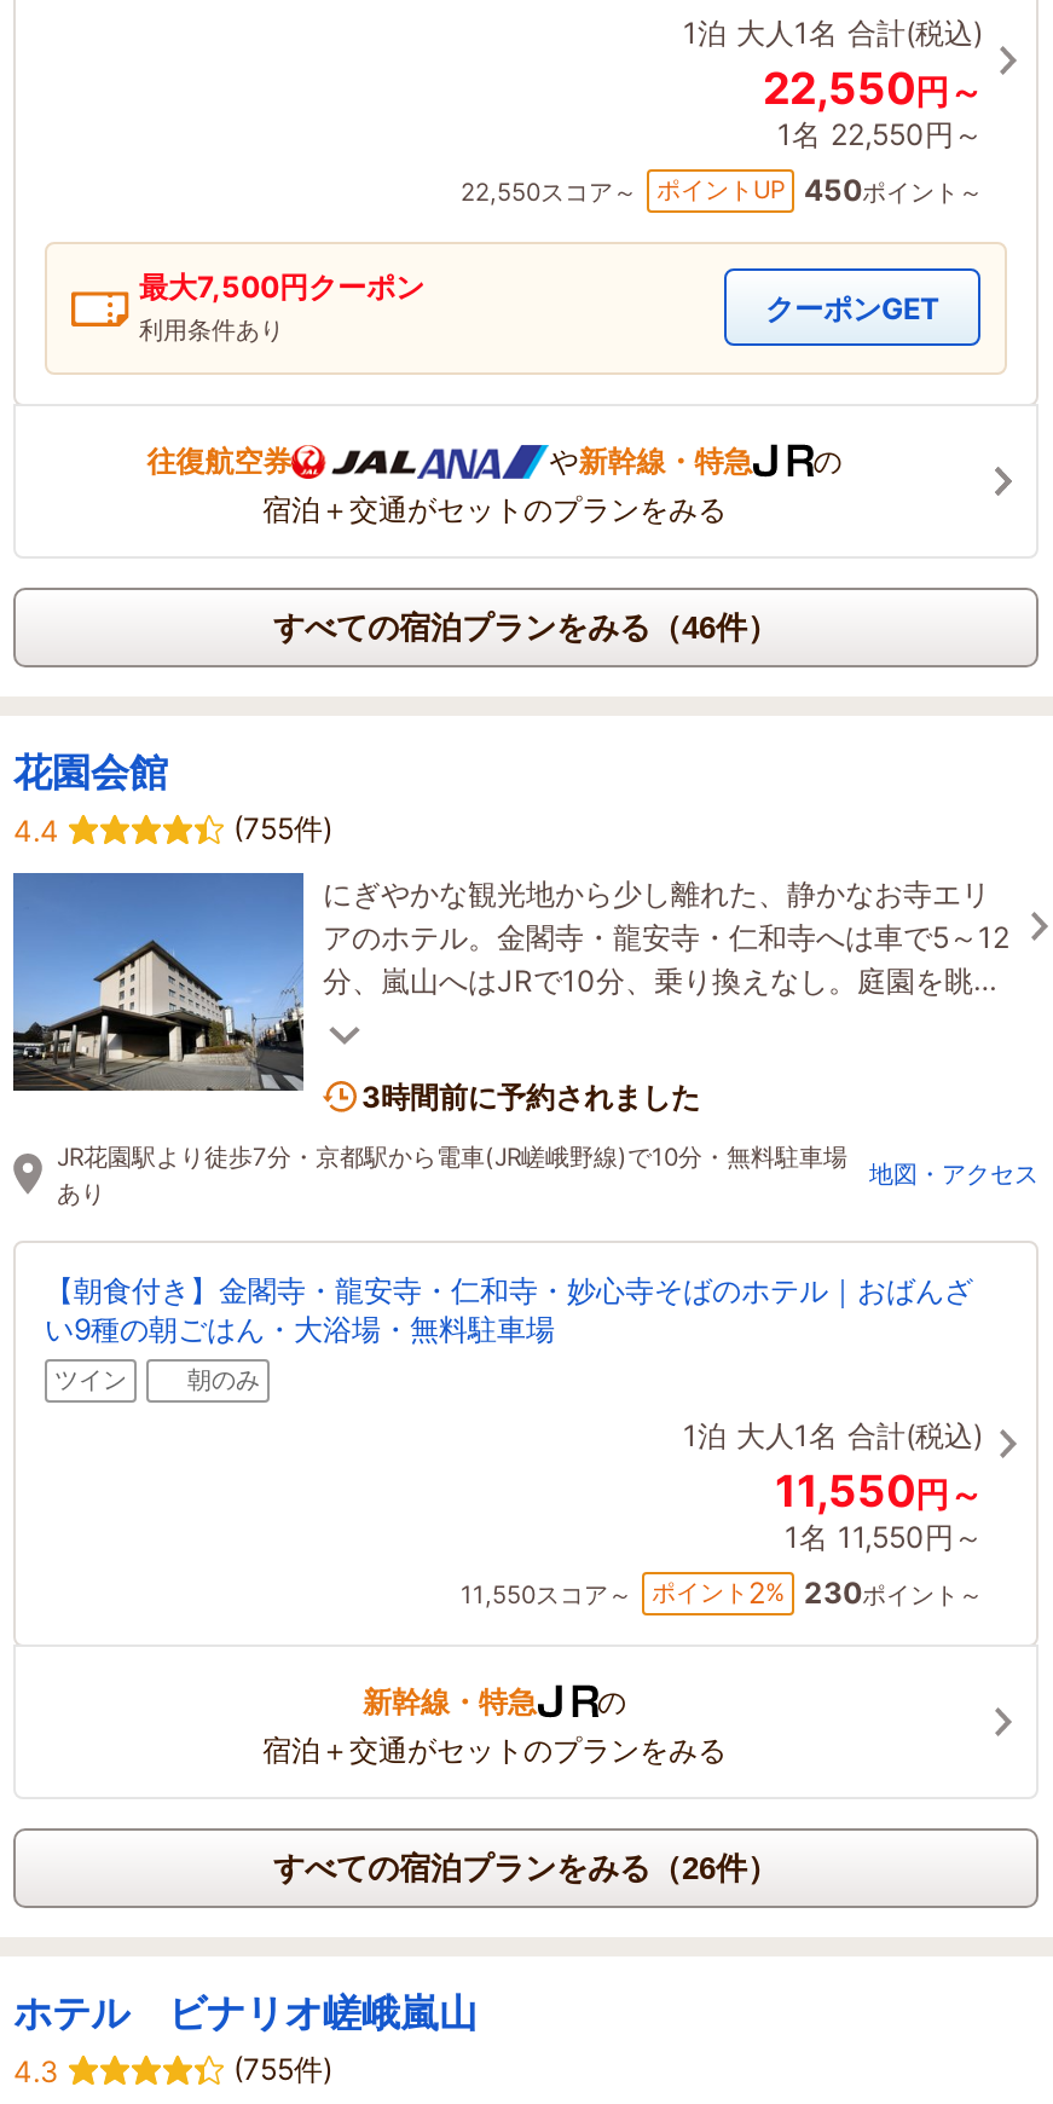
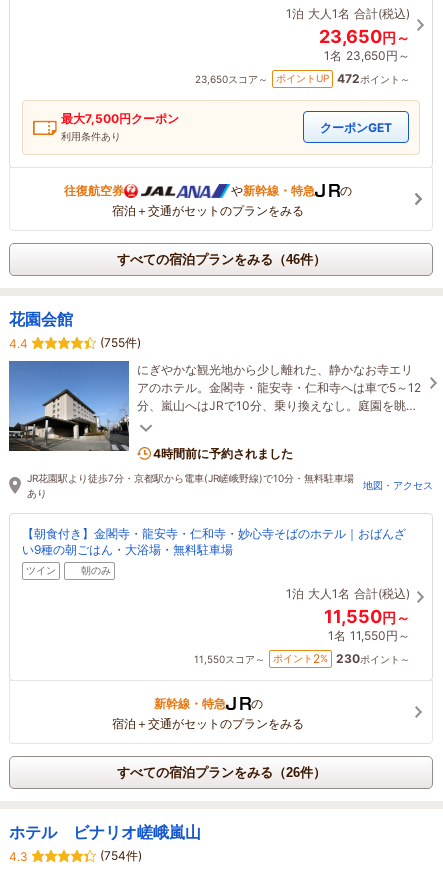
[763,62,983,113] 22,550円～ -> [319,26,410,47] 23,650円～
[777,115,983,152] 1名 22,550円～ -> [324,48,410,63] 1名 23,650円～
[461,176,637,205] 22,550スコア～ -> [195,73,268,85] 23,650スコア～
[804,171,983,207] 450ポイント～ -> [337,71,410,86] 472ポイント～
[361,1078,700,1114] 3時間前に予約されました -> [153,446,293,461] 4時間前に予約されました
[233,2050,332,2086] (755件) -> [100,848,142,863] (754件)

